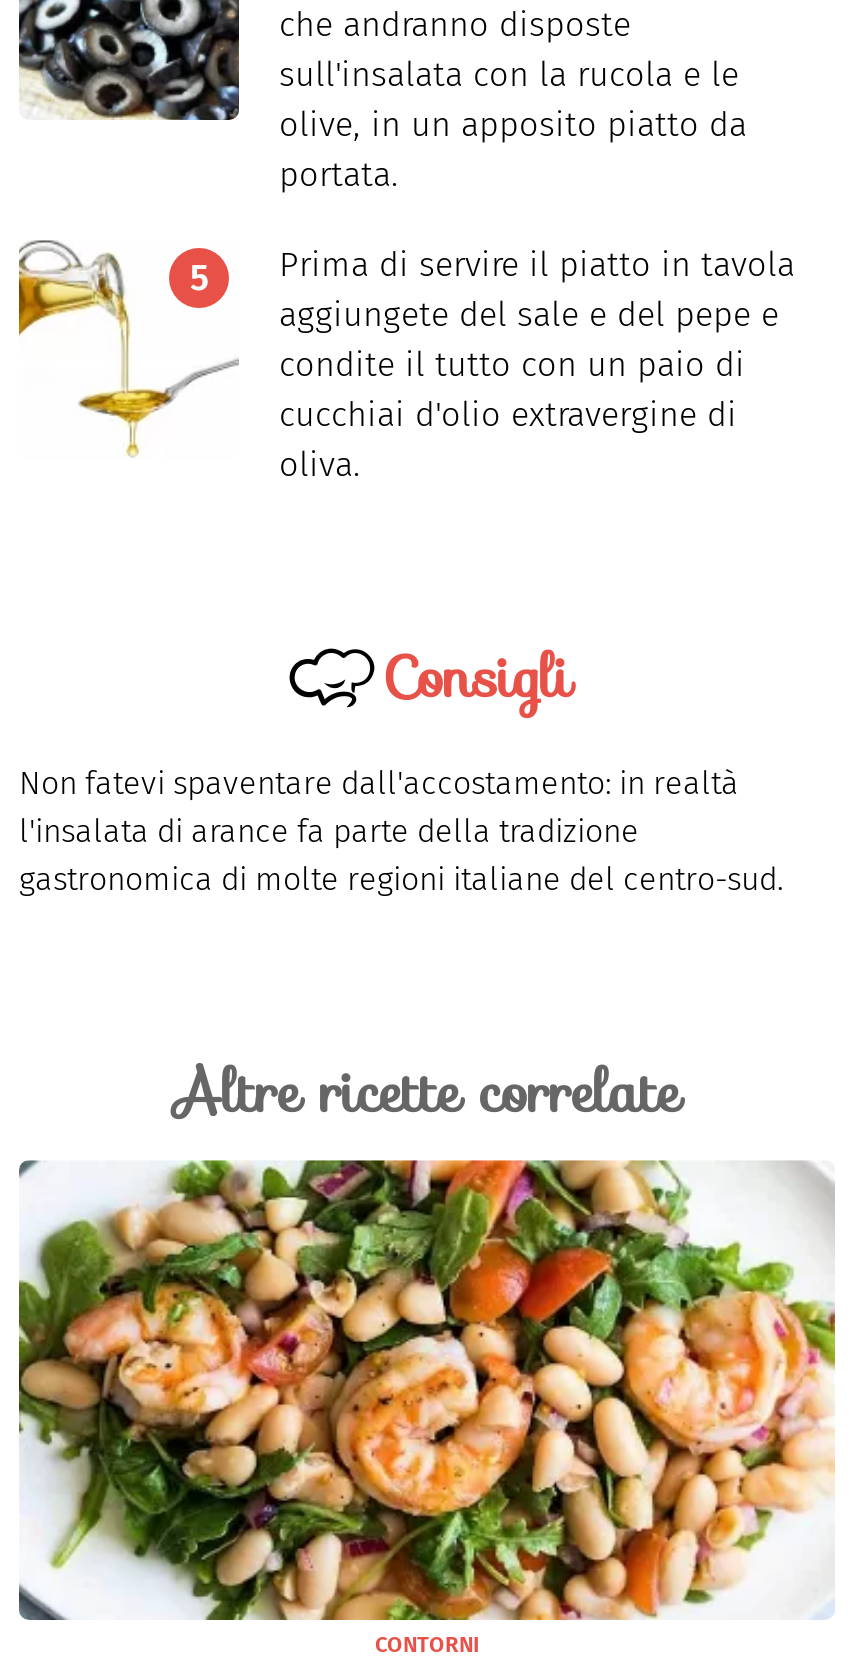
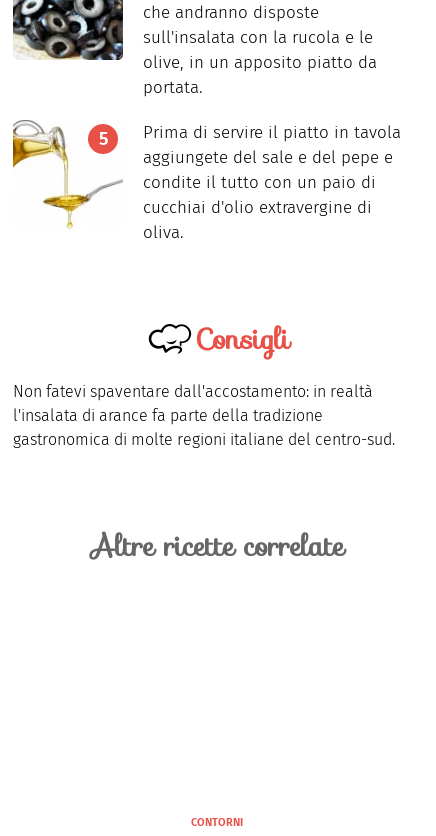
[17,1158,837,1622] [image] -> none

